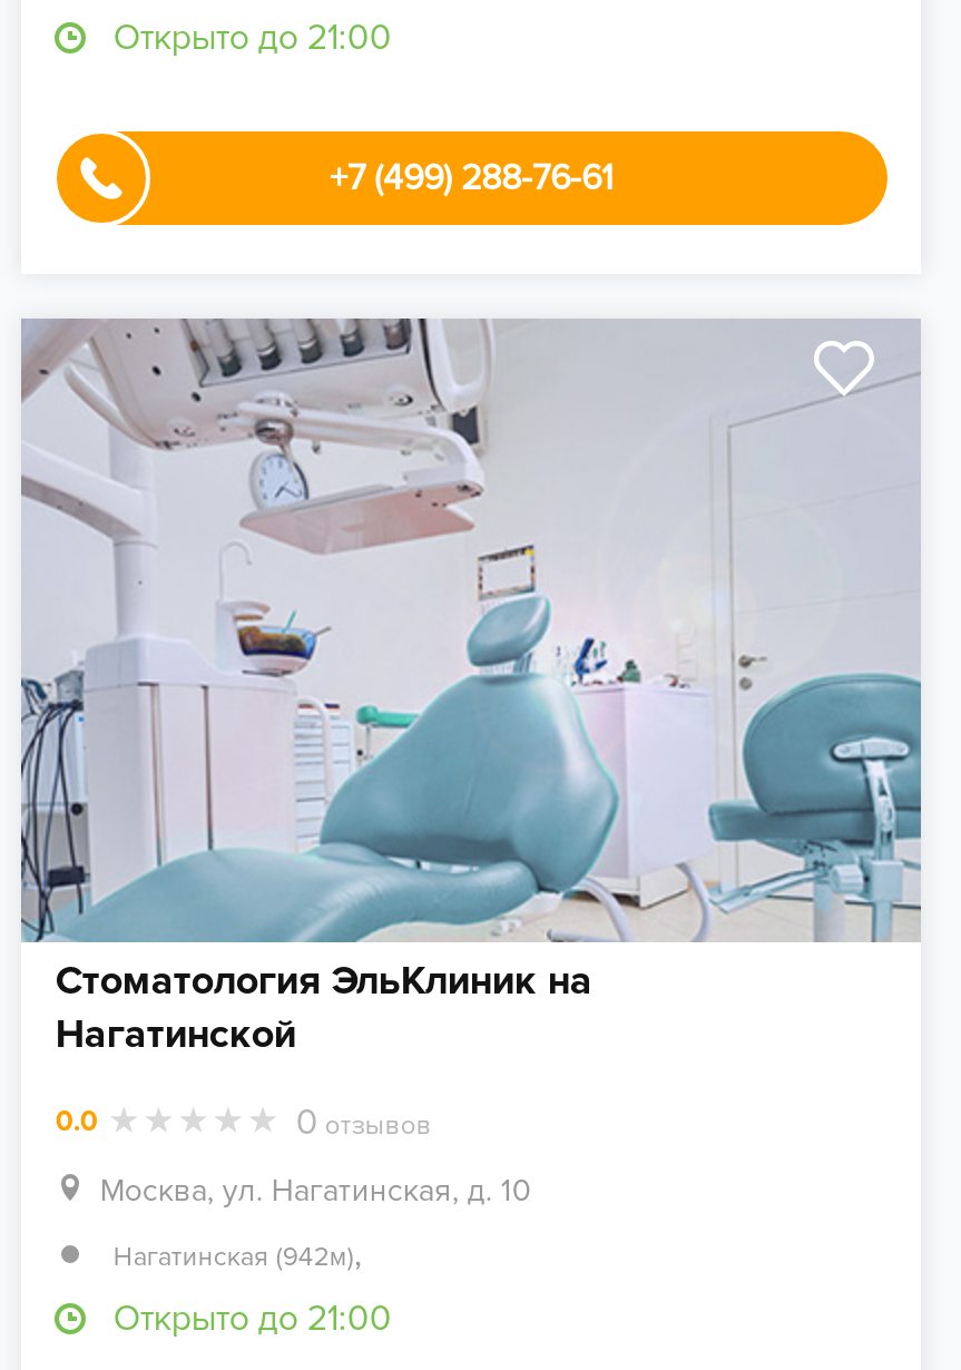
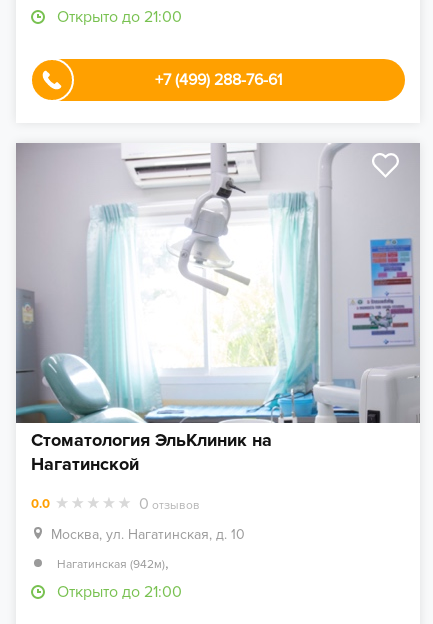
[21,316,921,942] [image] -> [16,143,420,424] [image]

